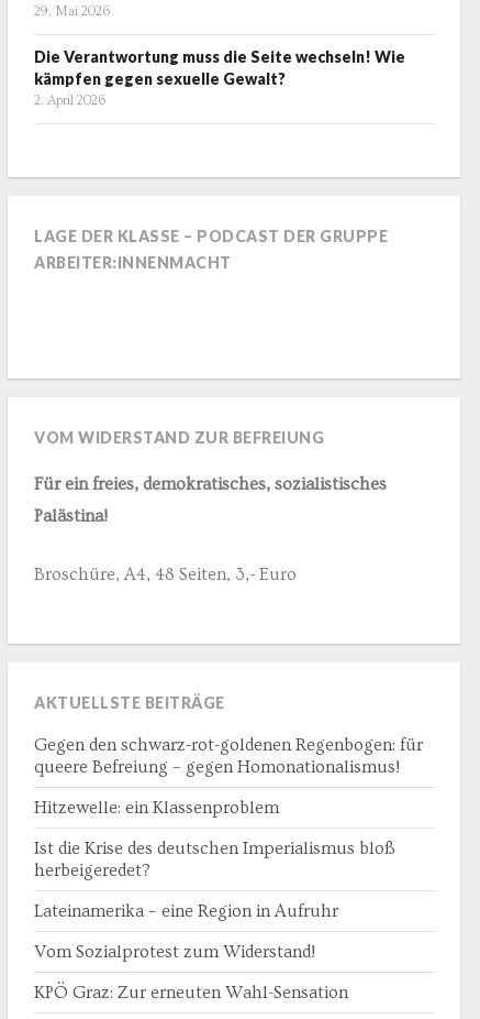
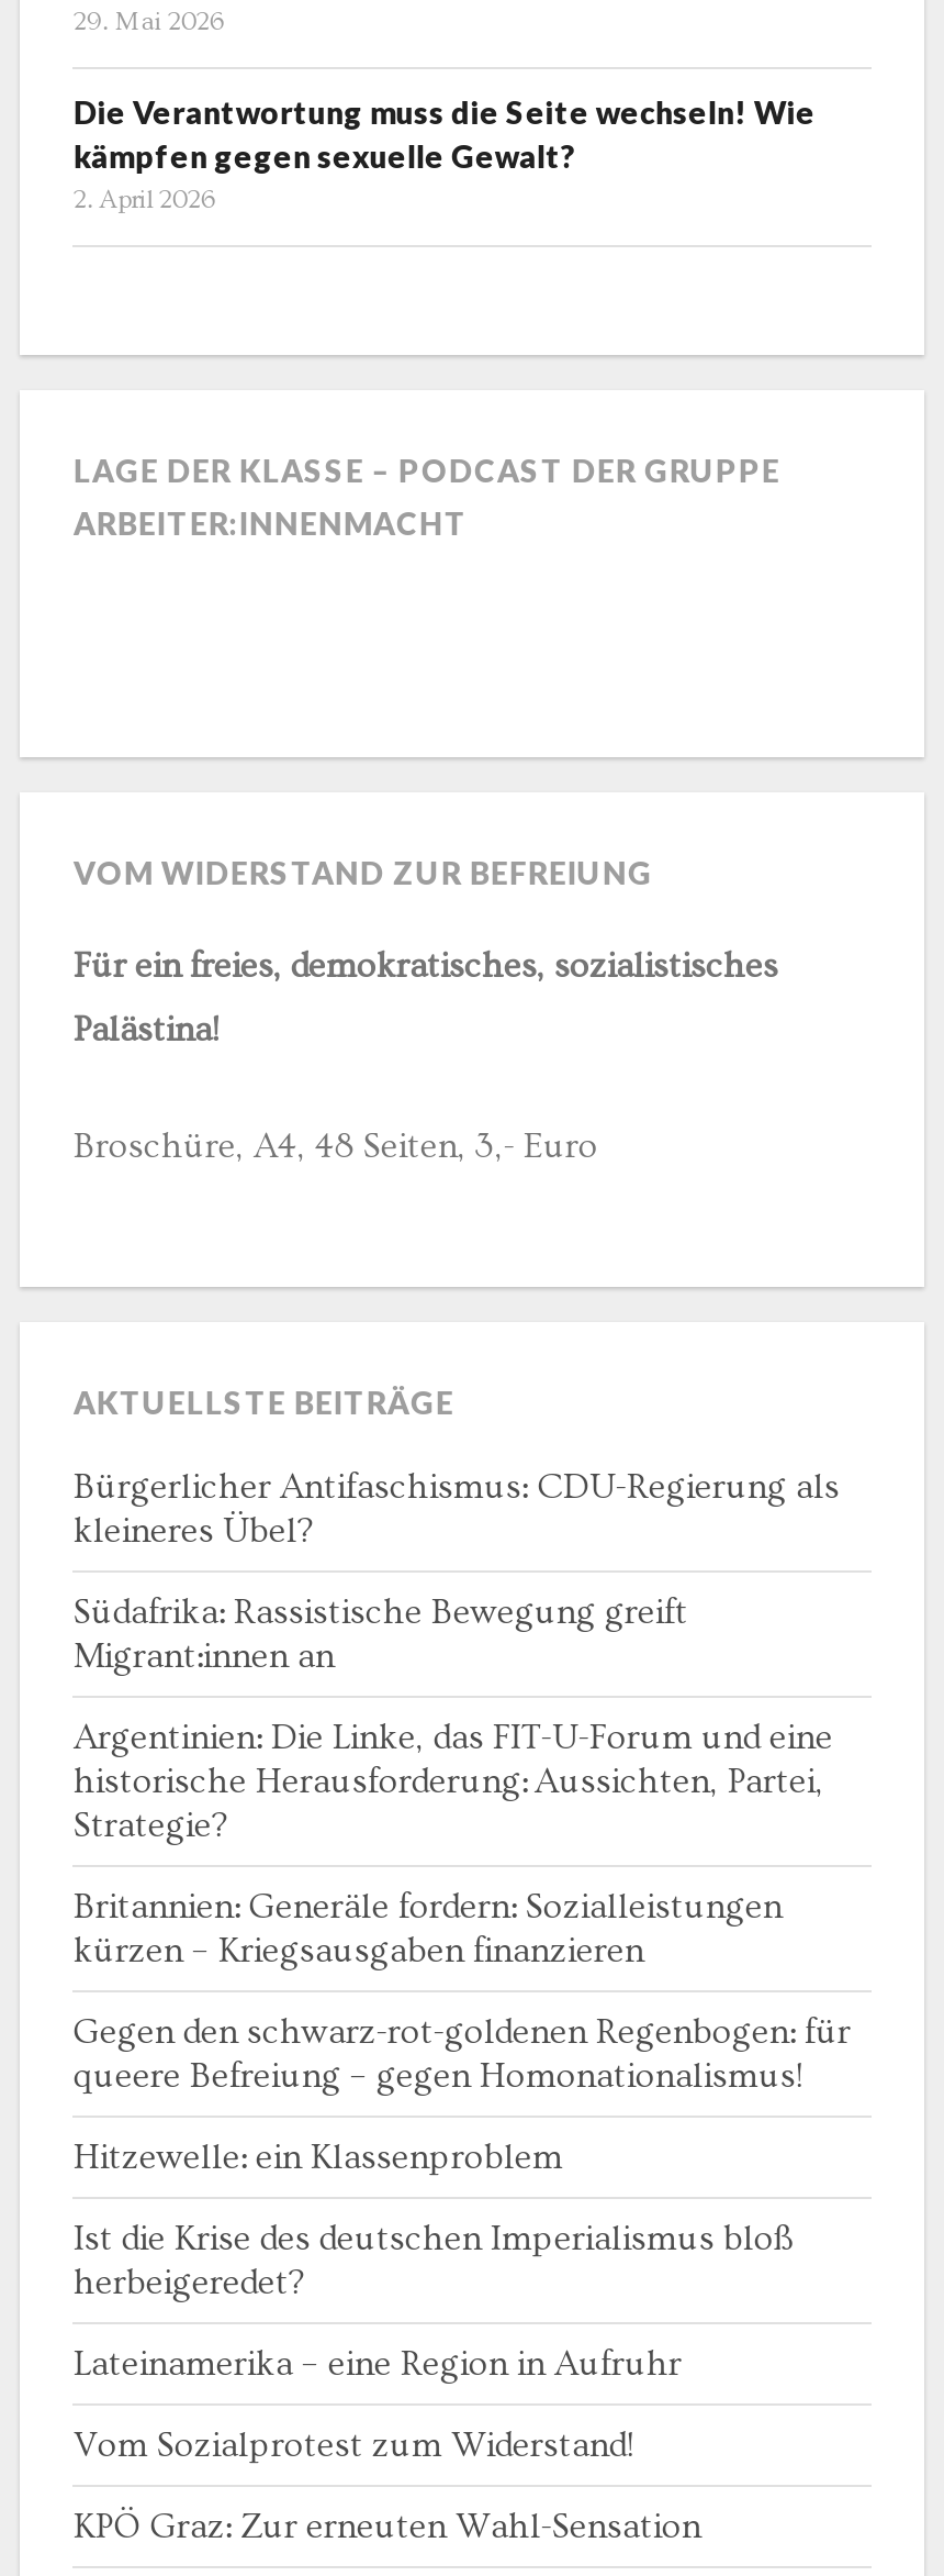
none -> [73,1467,840,1971] Bürgerlicher Antifaschismus: CDU-Regierung als | kleineres Übel? | Südafrika: Rassistische Bewegung greift | Migrant:innen an | Argentinien: Die Linke, das FIT-U-Forum und eine | historische Herausforderung: Aussichten, Partei, | Strategie? | Britannien: Generäle fordern: Sozialleistungen | kürzen – Kriegsausgaben finanzieren

